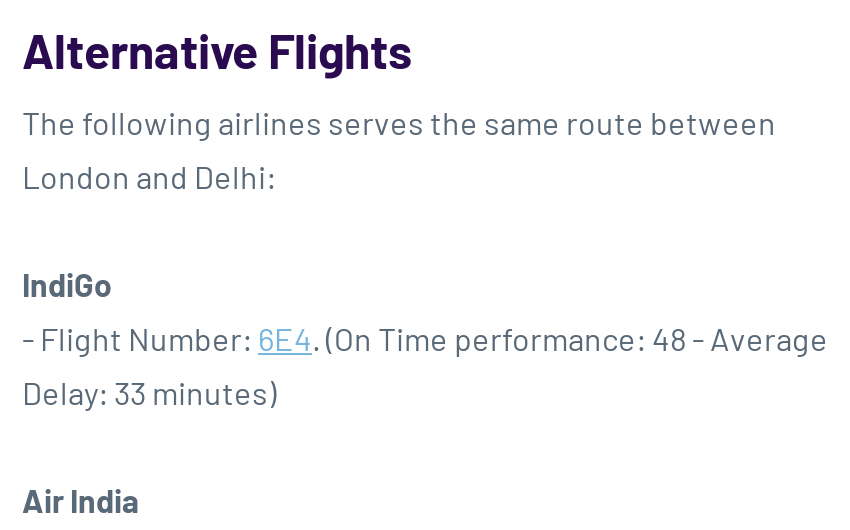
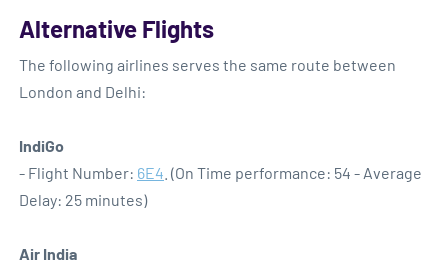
[22,319,828,357] - Flight Number: 6E4. (On Time performance: 48 - Average -> [19,163,422,182] - Flight Number: 6E4. (On Time performance: 54 - Average
[22,373,276,411] Delay: 33 minutes) -> [19,190,147,209] Delay: 25 minutes)

